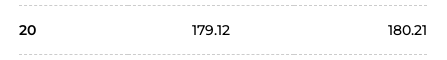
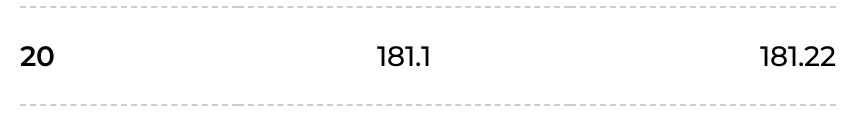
[192,21,230,39] 179.12 -> [377,38,431,74] 181.1
[388,21,427,39] 180.21 -> [760,38,836,74] 181.22

